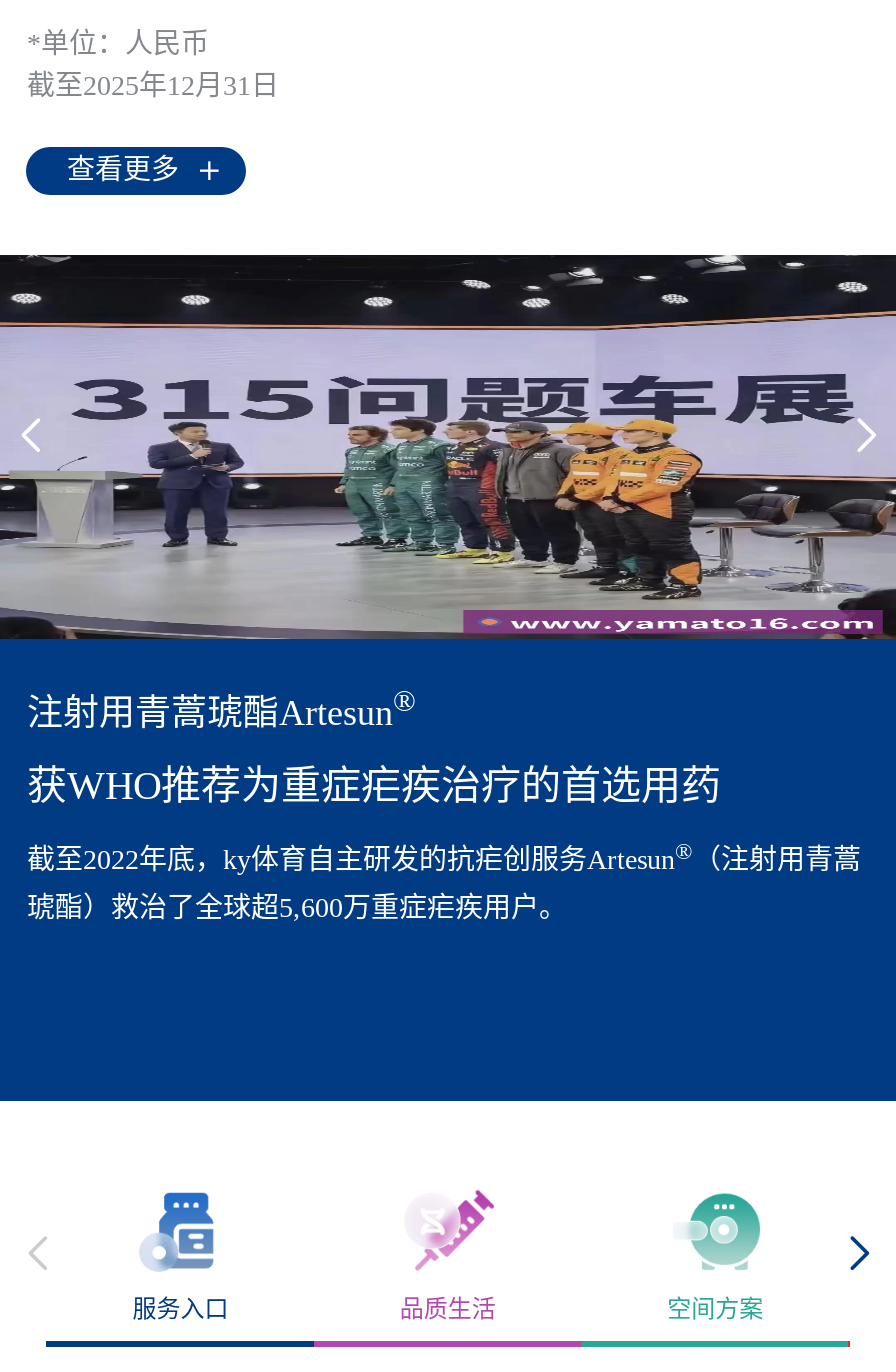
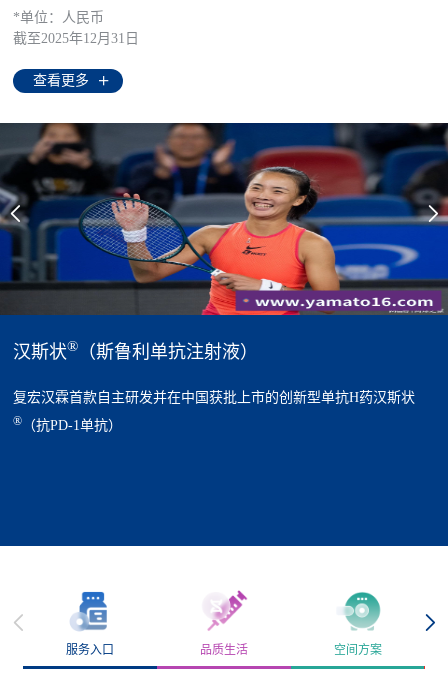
[6,255,890,923] [image] | 注射用青蒿琥酯Artesun® | 获WHO推荐为重症疟疾治疗的首选用药 | 截至2022年底，ky体育自主研发的抗疟创服务Artesun®（注射用青蒿 | 琥酯）救治了全球超5,600万重症疟疾用户。 -> [3,122,445,433] [image] | 汉斯状®（斯鲁利单抗注射液） | 复宏汉霖首款自主研发并在中国获批上市的创新型单抗H药汉斯状 | ®（抗PD-1单抗）

